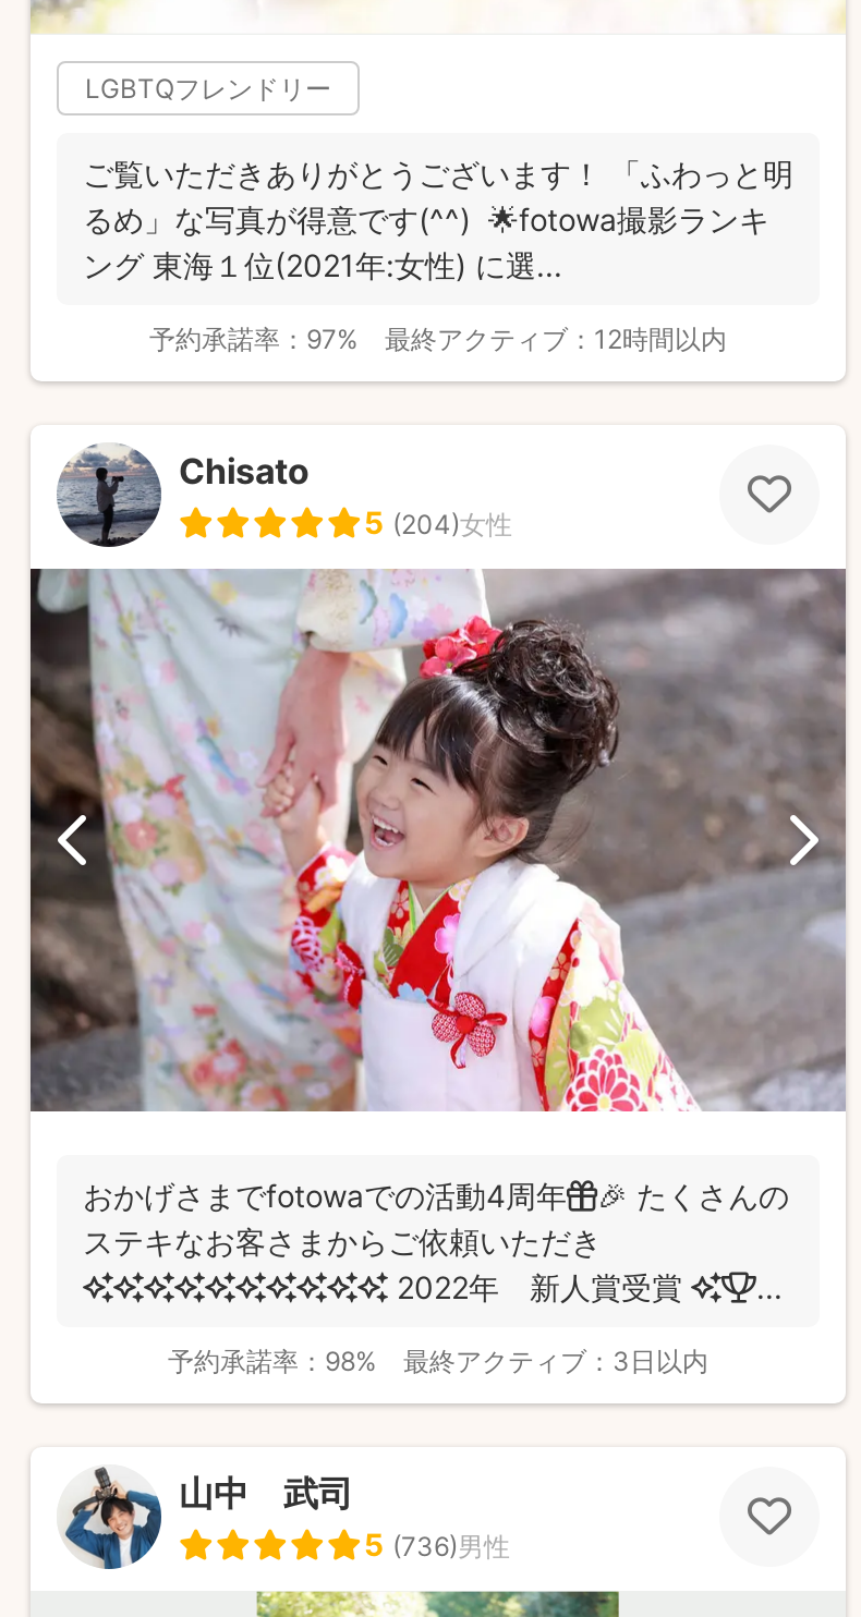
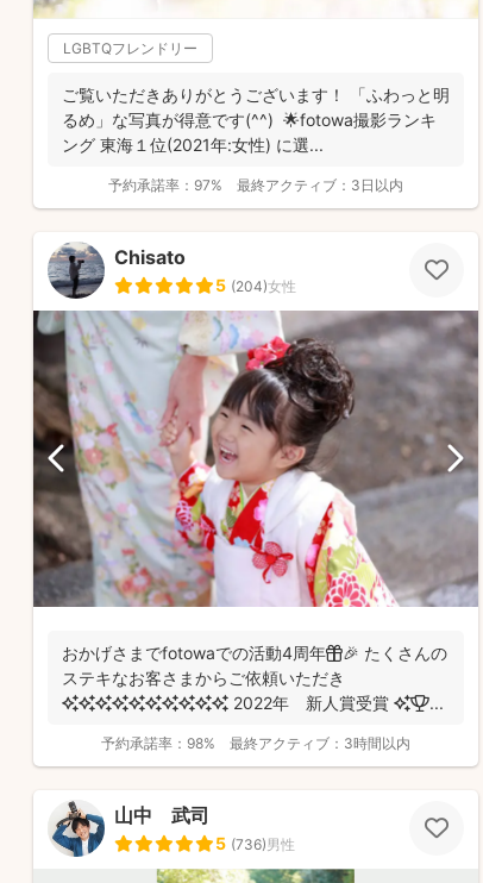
[385,322,727,354] 最終アクティブ：12時間以内 -> none
moved [403,1345,708,1377] -> [237,176,403,193]: 最終アクティブ：3日以内
none -> [230,734,410,752] 最終アクティブ：3時間以内

